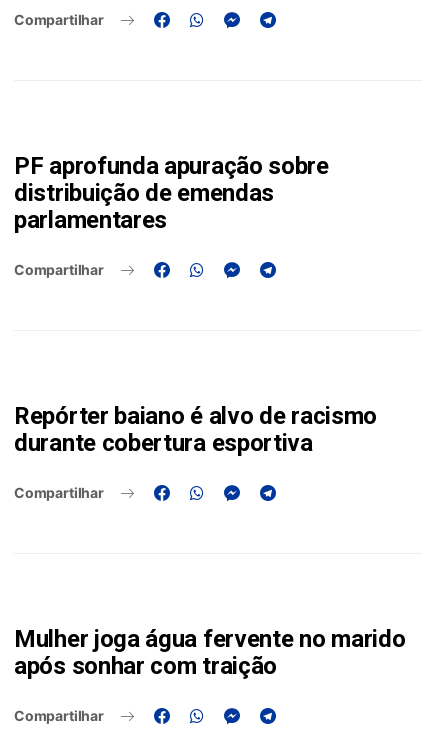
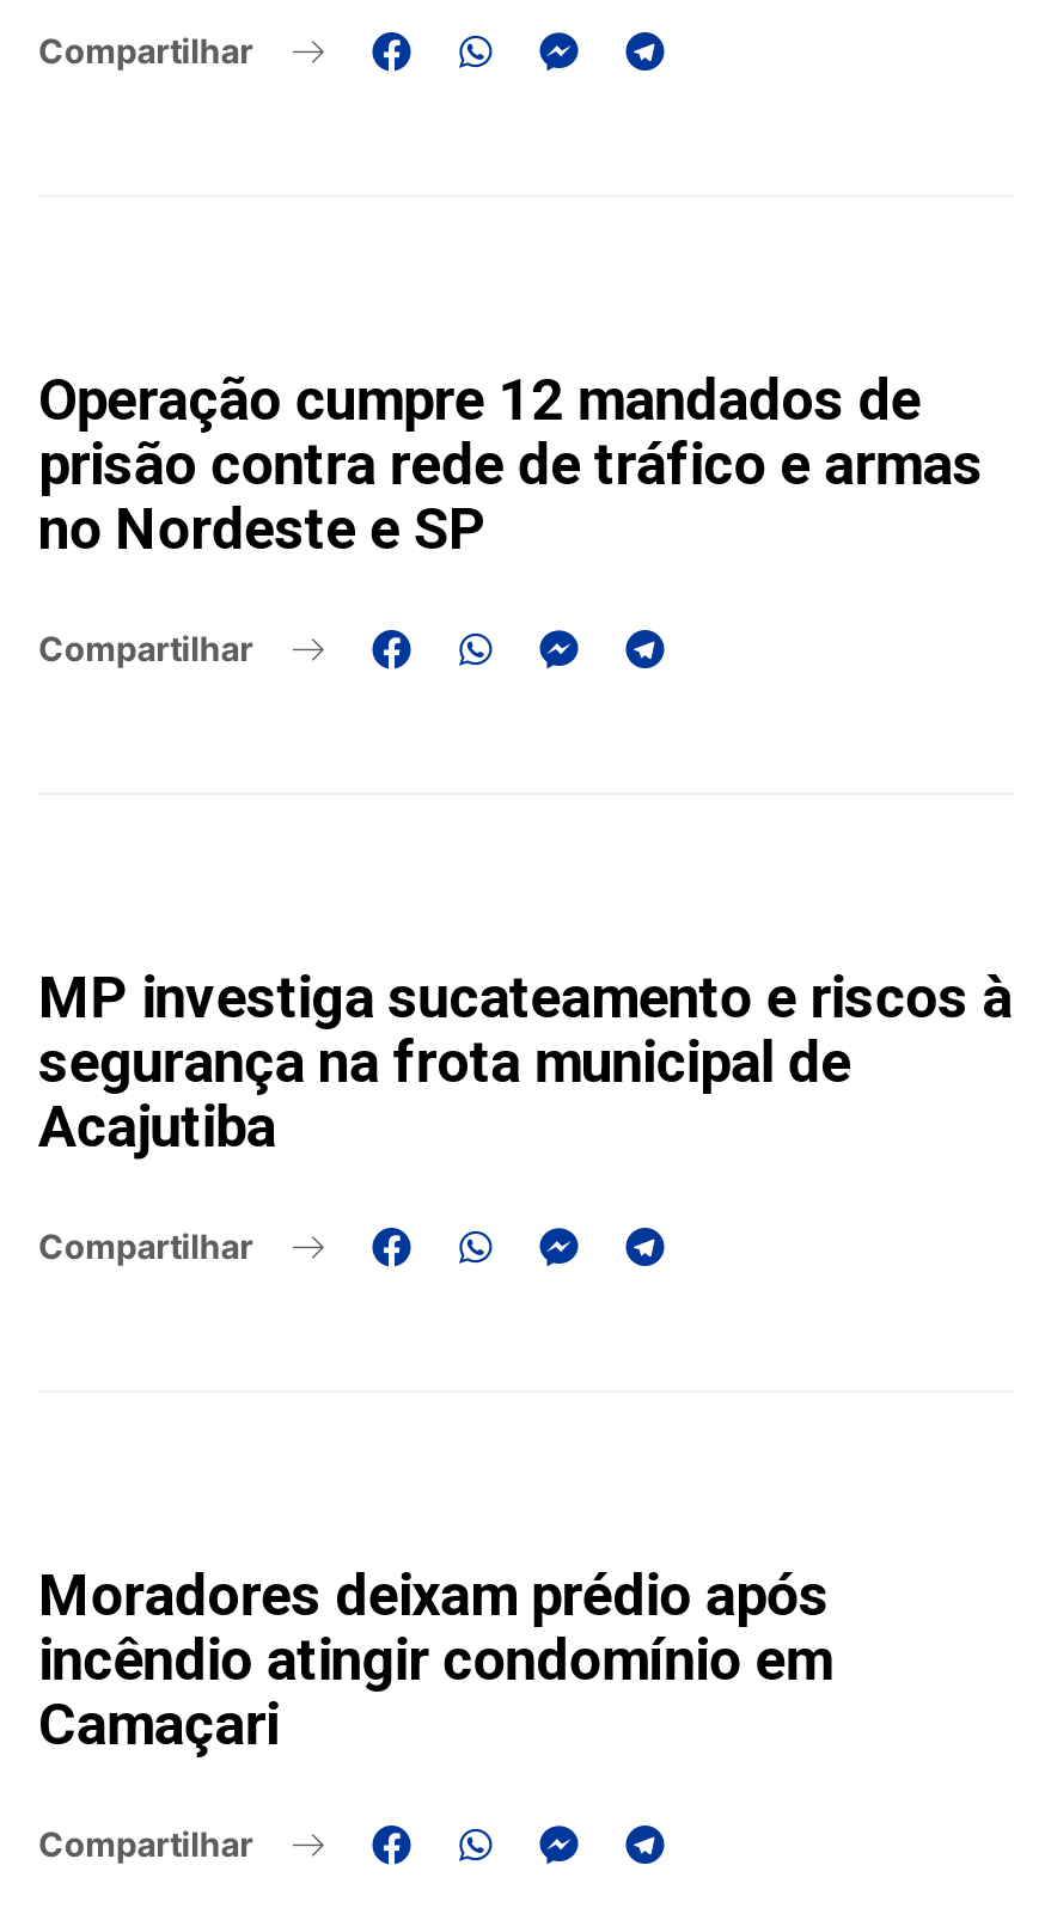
[14,152,329,234] PF aprofunda apuração sobre | distribuição de emendas | parlamentares -> [38,367,983,563] Operação cumpre 12 mandados de | prisão contra rede de tráfico e armas | no Nordeste e SP
[14,402,377,457] Repórter baiano é alvo de racismo | durante cobertura esportiva -> [38,965,1012,1161] MP investiga sucateamento e riscos à | segurança na frota municipal de | Acajutiba
[14,625,405,680] Mulher joga água fervente no marido | após sonhar com traição -> [38,1563,832,1759] Moradores deixam prédio após | incêndio atingir condomínio em | Camaçari

